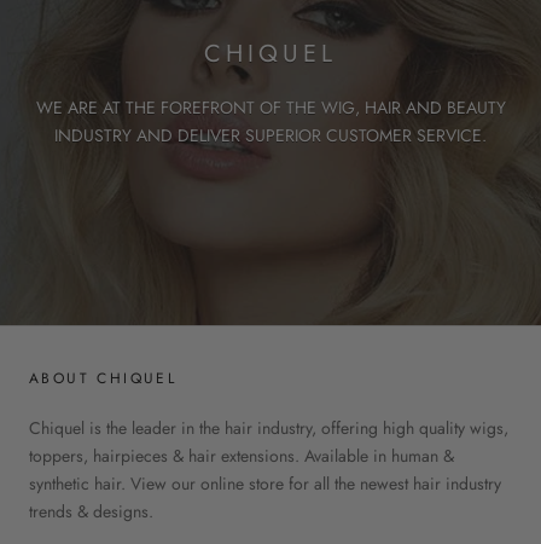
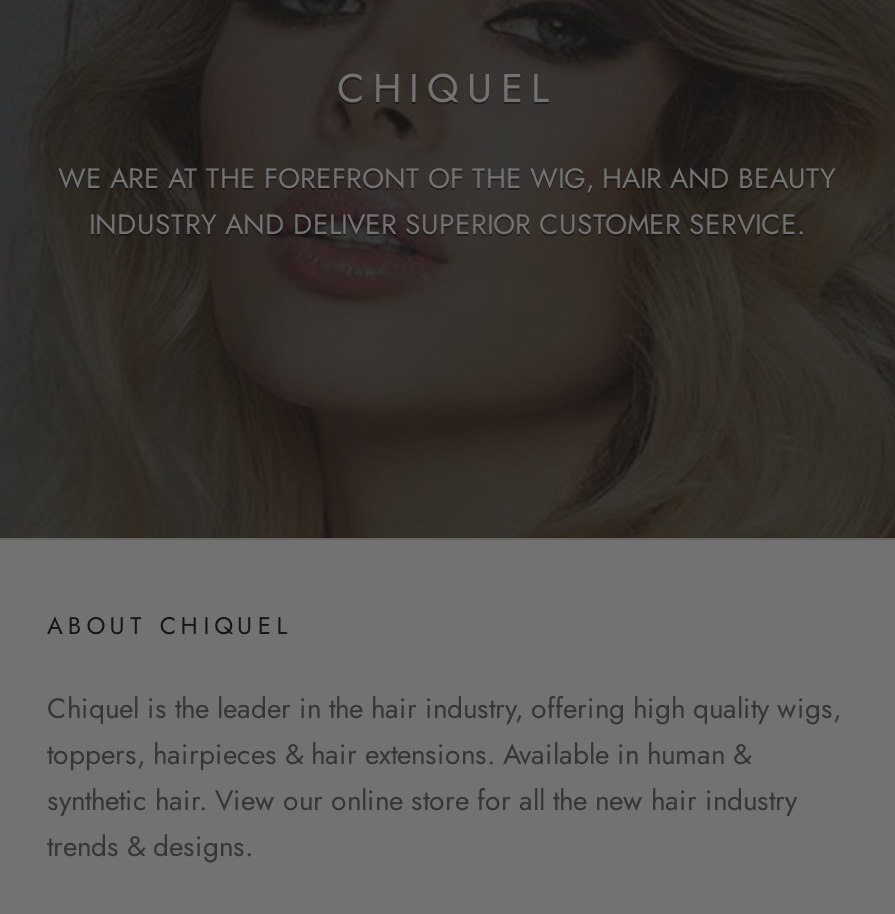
[29,472,501,496] synthetic hair. View our online store for all the newest hair industry -> [47,780,797,820] synthetic hair. View our online store for all the new hair industry

